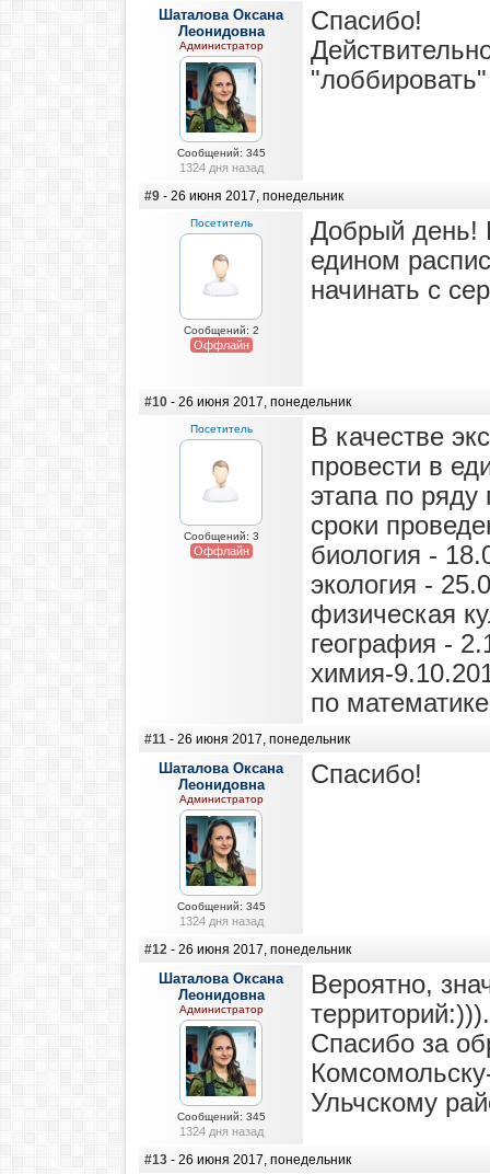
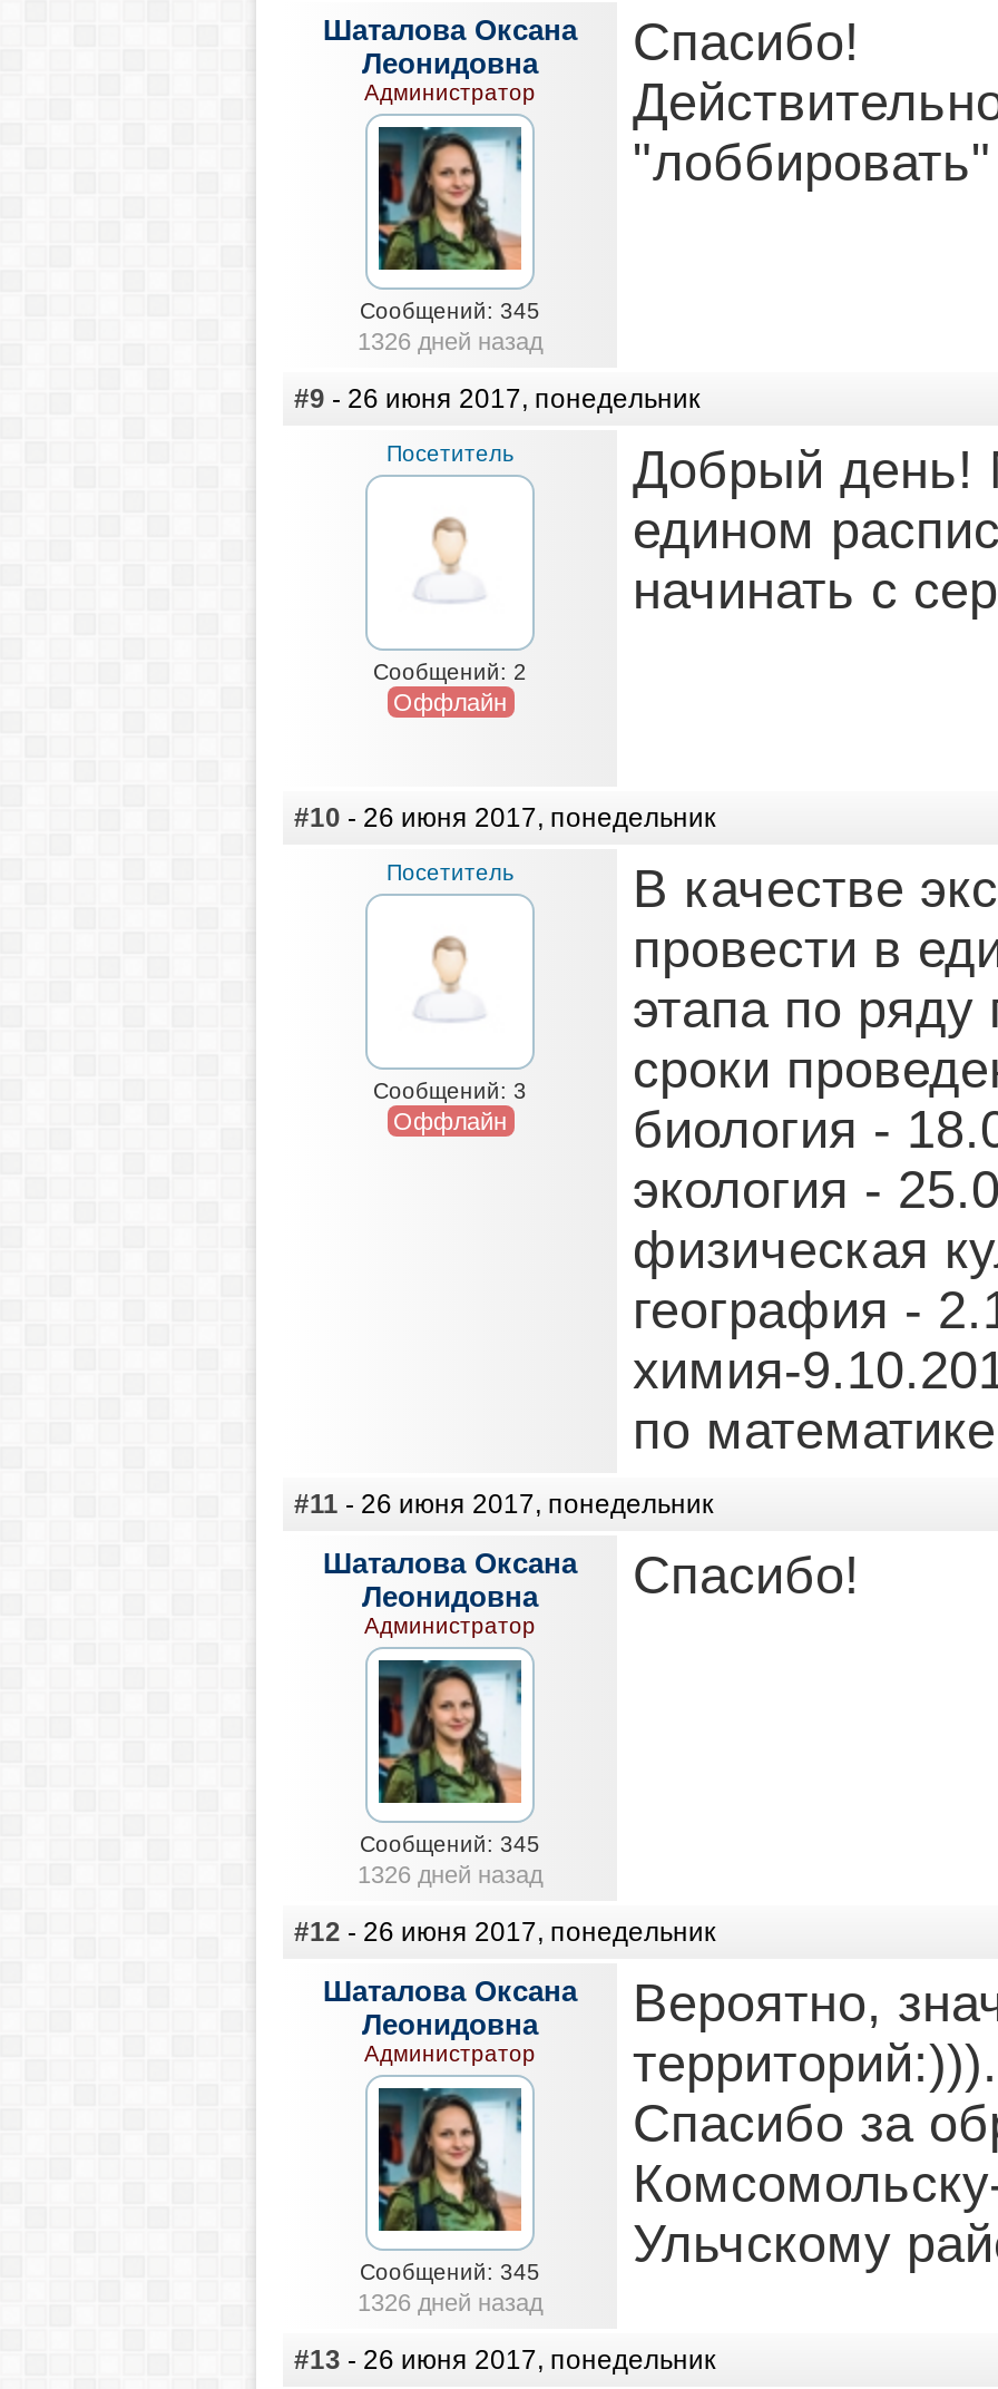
[179,161,263,174] 1324 дня назад -> [358,328,542,354] 1326 дней назад
[179,914,263,928] 1324 дня назад -> [358,1861,542,1888] 1326 дней назад
[179,1125,263,1138] 1324 дня назад -> [358,2289,542,2315] 1326 дней назад

